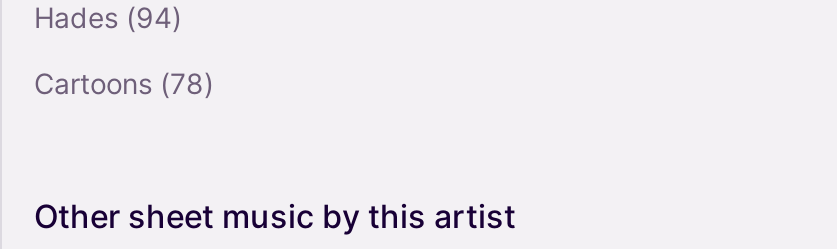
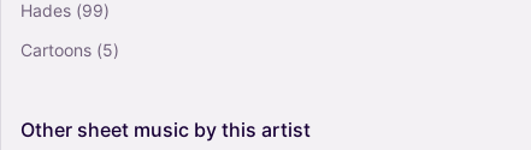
[34,1,182,35] Hades (94) -> [20,0,110,21] Hades (99)
[34,67,214,101] Cartoons (78) -> [20,40,119,60] Cartoons (5)

